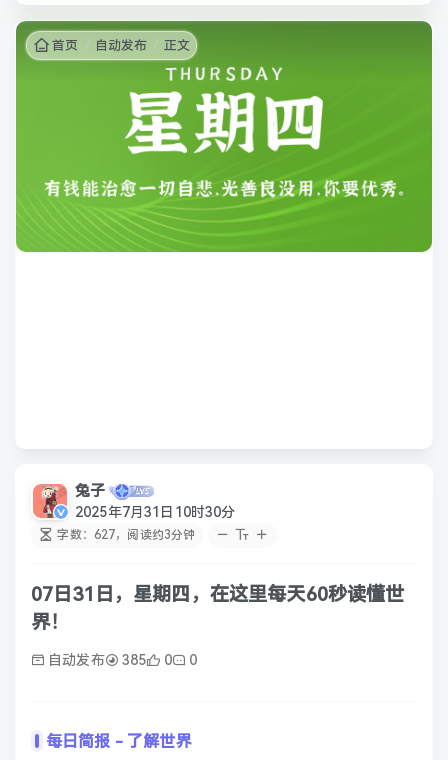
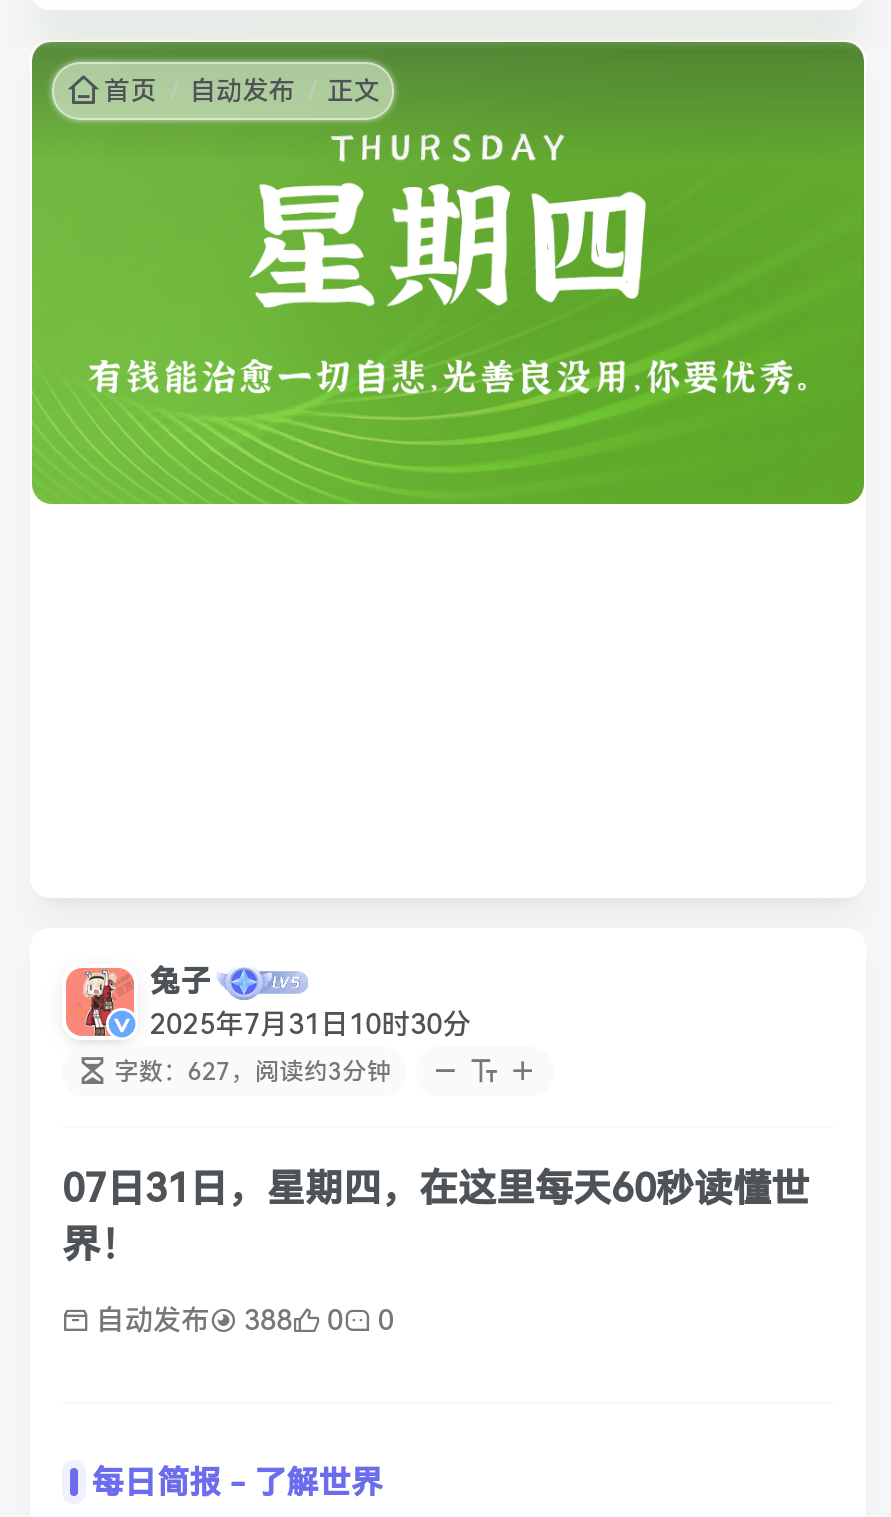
[48,652,197,668] 自动发布 385 0 0 -> [96,1305,394,1337] 自动发布 388 0 0

